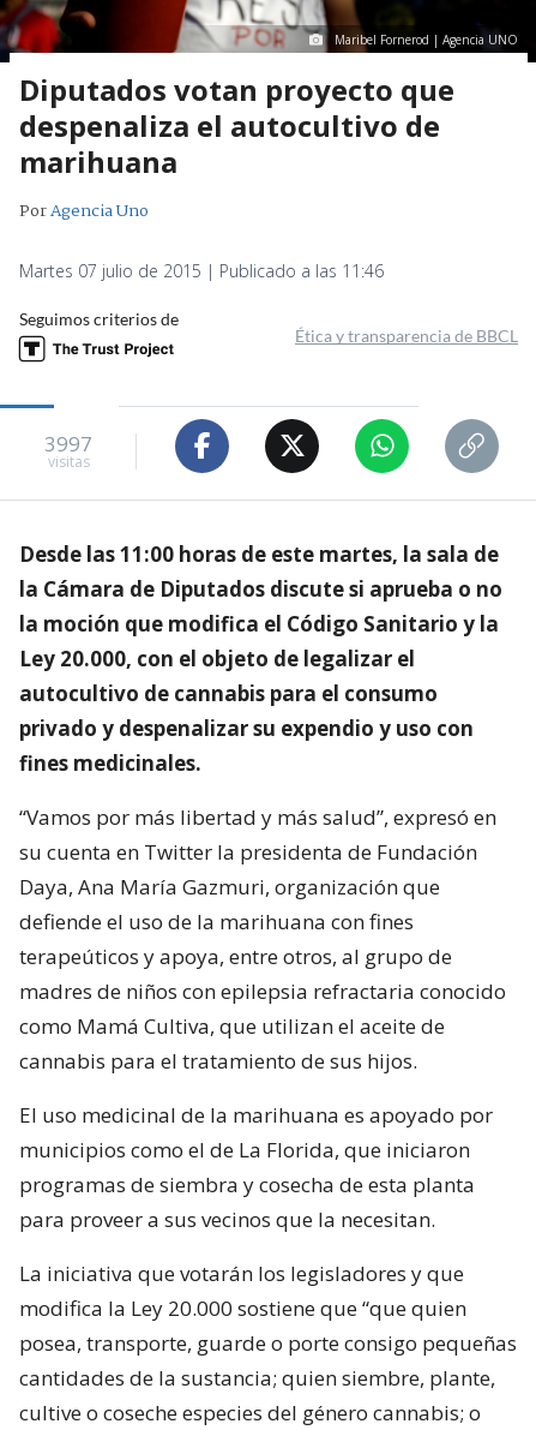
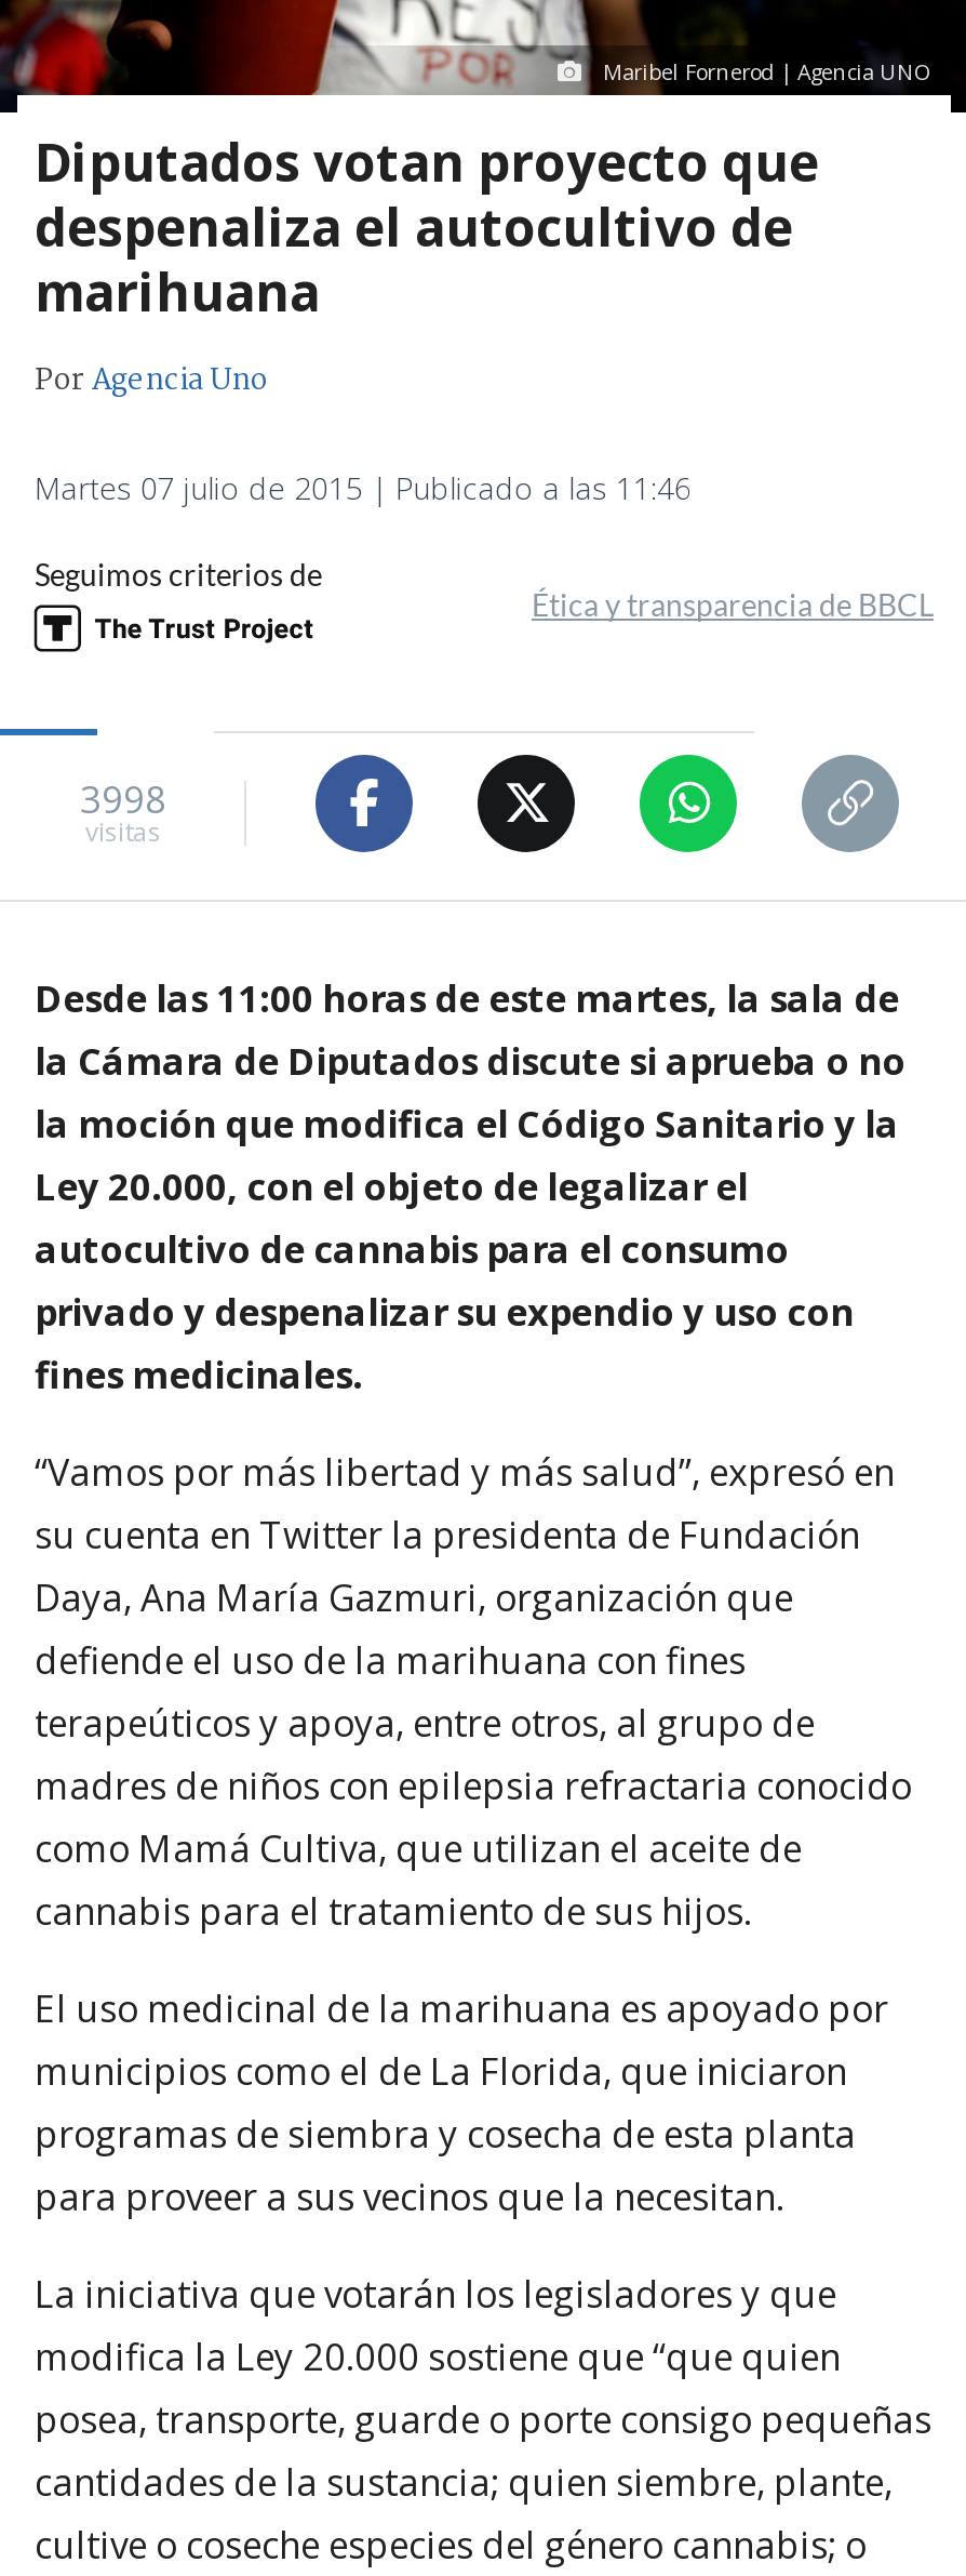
[44,430,92,458] 3997 -> [80,775,166,825] 3998

